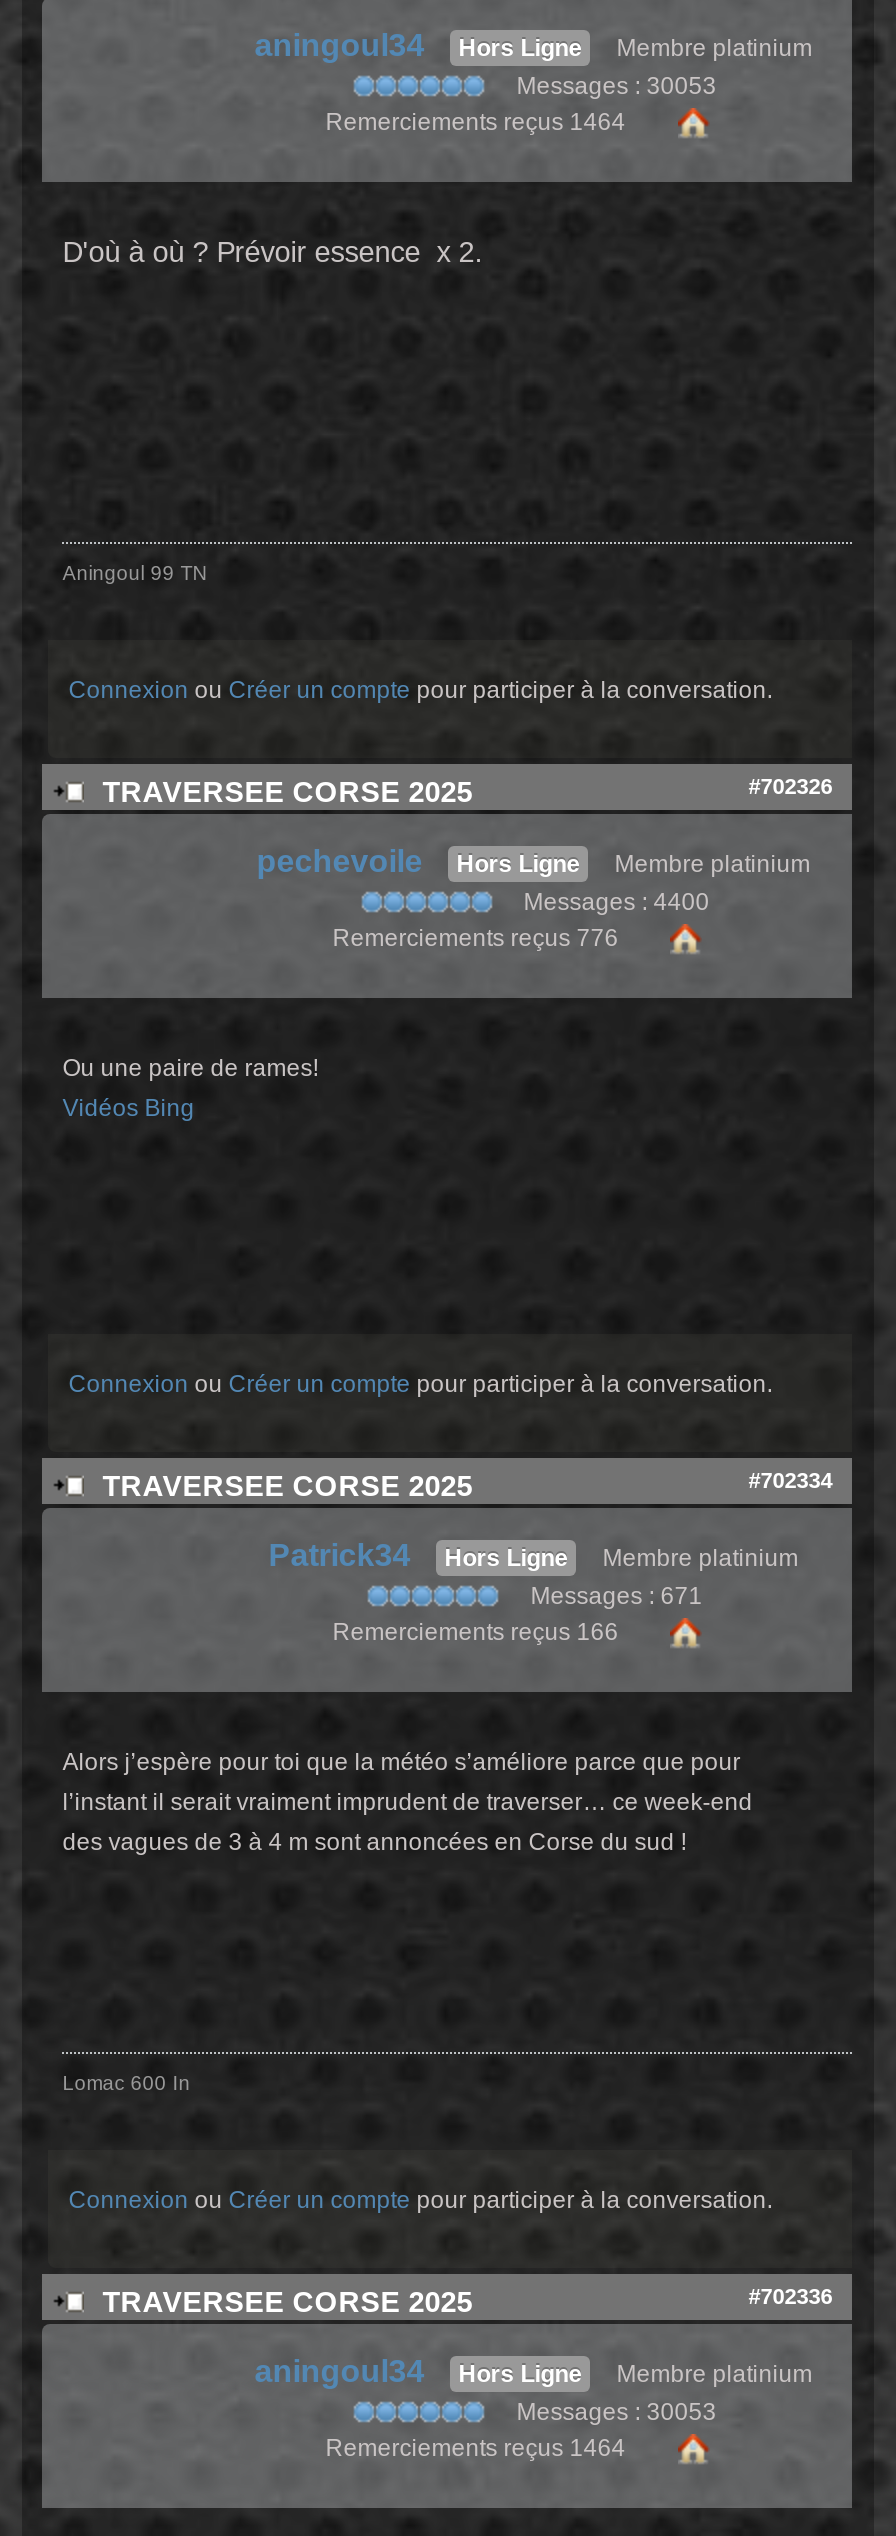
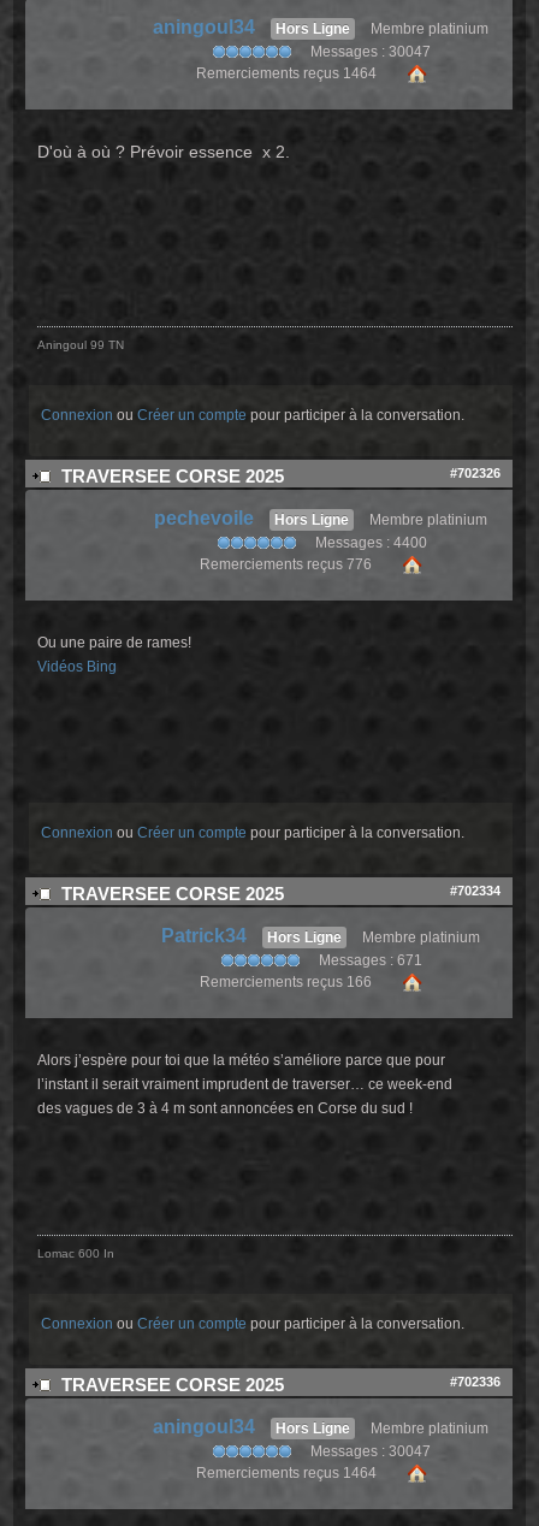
[516,71,716,99] Messages : 30053 -> [311,43,431,60] Messages : 30047
[516,2397,716,2425] Messages : 30053 -> [311,1442,431,1459] Messages : 30047

